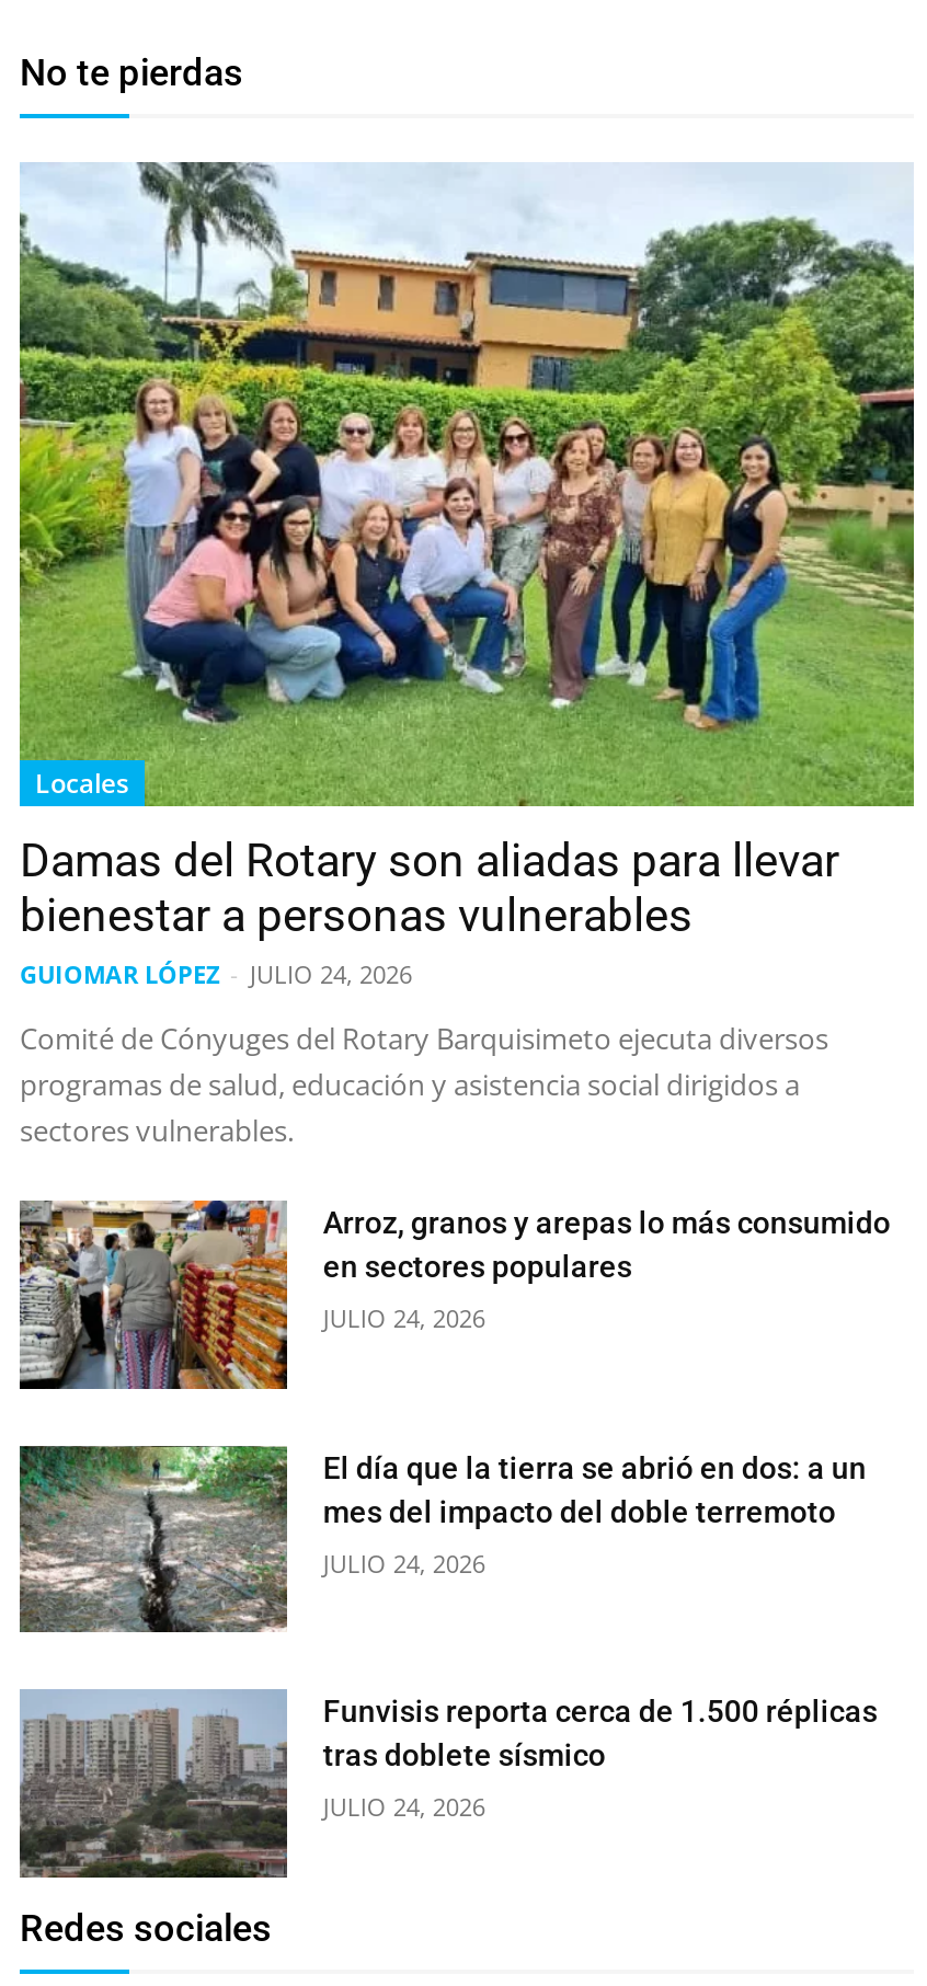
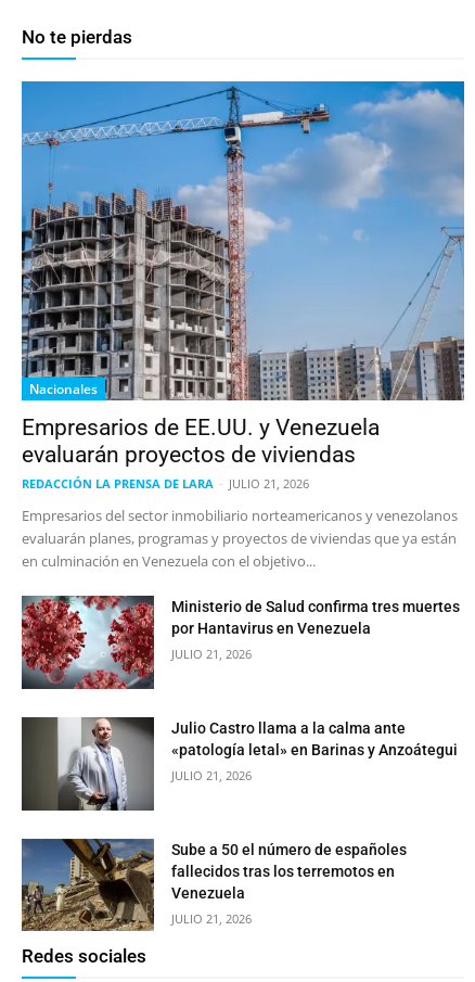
[18,160,916,808] [image] | Locales -> [21,80,465,401] [image] | Nacionales
[20,835,839,991] Damas del Rotary son aliadas para llevar | bienestar a personas vulnerables | GUIOMAR LÓPEZ - JULIO 24, 2026 -> [22,415,380,492] Empresarios de EE.UU. y Venezuela | evaluarán proyectos de viviendas | REDACCIÓN LA PRENSA DE LARA - JULIO 21, 2026
[20,1019,828,1151] Comité de Cónyuges del Rotary Barquisimeto ejecuta diversos | programas de salud, educación y asistencia social dirigidos a | sectores vulnerables. -> [22,506,458,571] Empresarios del sector inmobiliario norteamericanos y venezolanos | evaluarán planes, programas y proyectos de viviendas que ya están | en culminación en Venezuela con el objetivo...
[18,1201,891,1391] [image] | Arroz, granos y arepas lo más consumido | en sectores populares -> [22,595,460,690] [image] | Ministerio de Salud confirma tres muertes | por Hantavirus en Venezuela
[323,1302,485,1335] JULIO 24, 2026 -> [172,646,252,662] JULIO 21, 2026
[20,1444,867,1634] [image] | El día que la tierra se abrió en dos: a un | mes del impacto del doble terremoto -> [22,716,458,812] [image] | Julio Castro llama a la calma ante | «patología letal» en Barinas y Anzoátegui
[323,1547,485,1579] JULIO 24, 2026 -> [172,767,252,783] JULIO 21, 2026
[18,1689,877,1880] [image] | Funvisis reporta cerca de 1.500 réplicas | tras doblete sísmico -> [21,838,407,932] [image] | Sube a 50 el número de españoles | fallecidos tras los terremotos en | Venezuela
[323,1791,485,1824] JULIO 24, 2026 -> [172,910,252,926] JULIO 21, 2026

